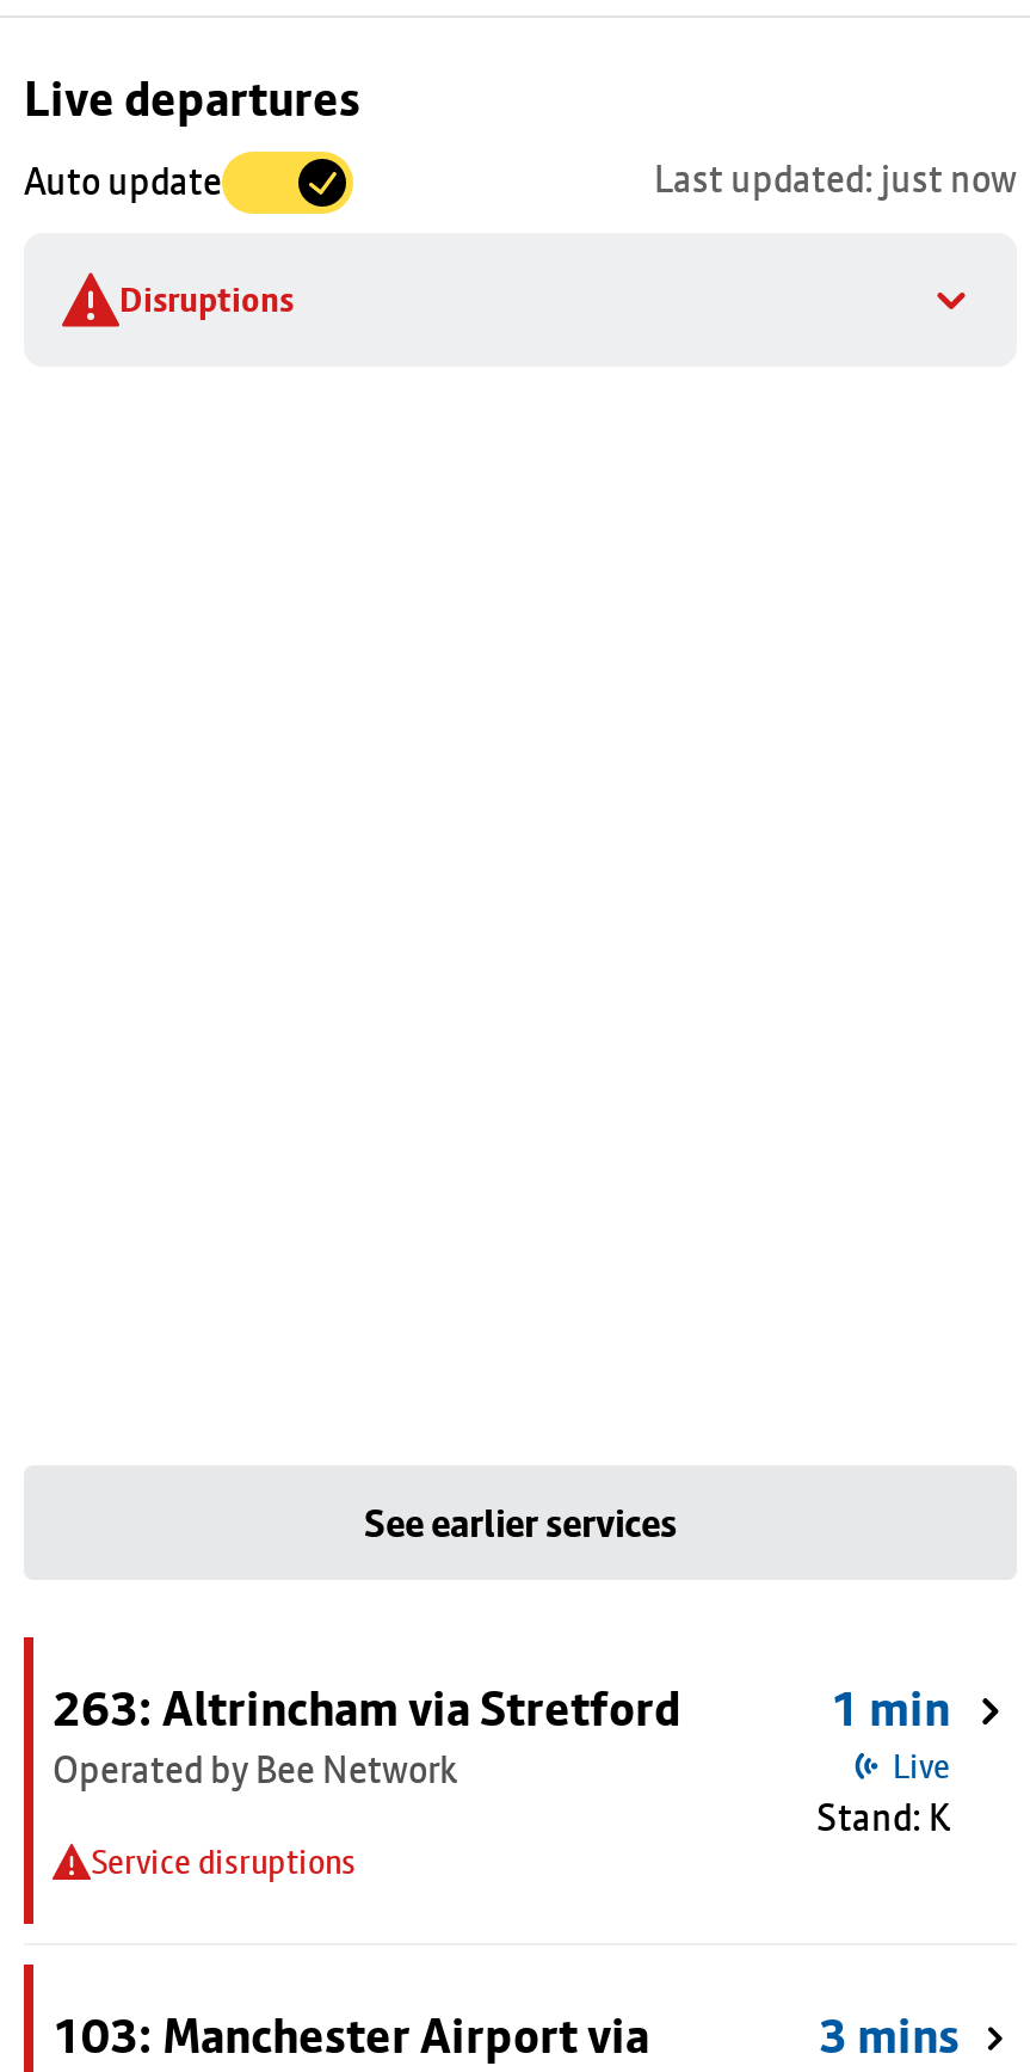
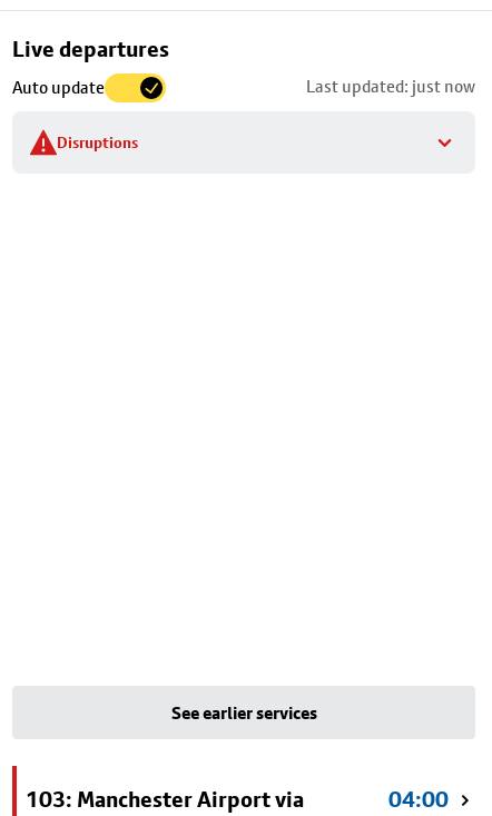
[53,1680,680,1881] 263: Altrincham via Stretford | Operated by Bee Network | Service disruptions -> none
[816,1680,950,1840] 1 min | Live | Stand: K -> none
[819,2008,960,2065] 3 mins -> [388,786,449,813] 04:00

